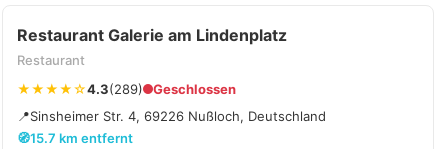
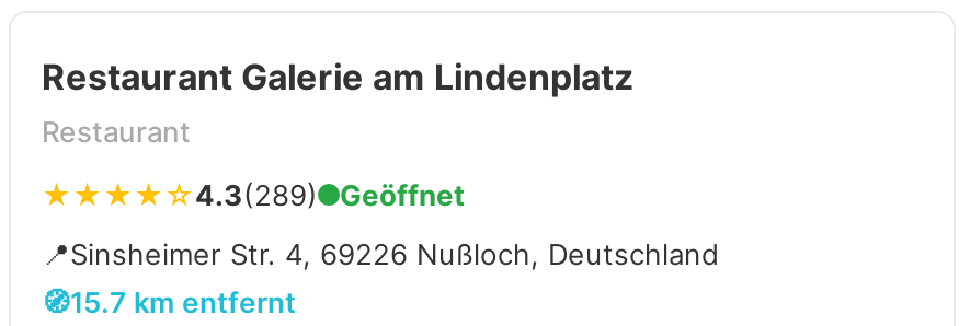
[153,81,236,97] Geschlossen -> [340,177,465,212] Geöffnet

